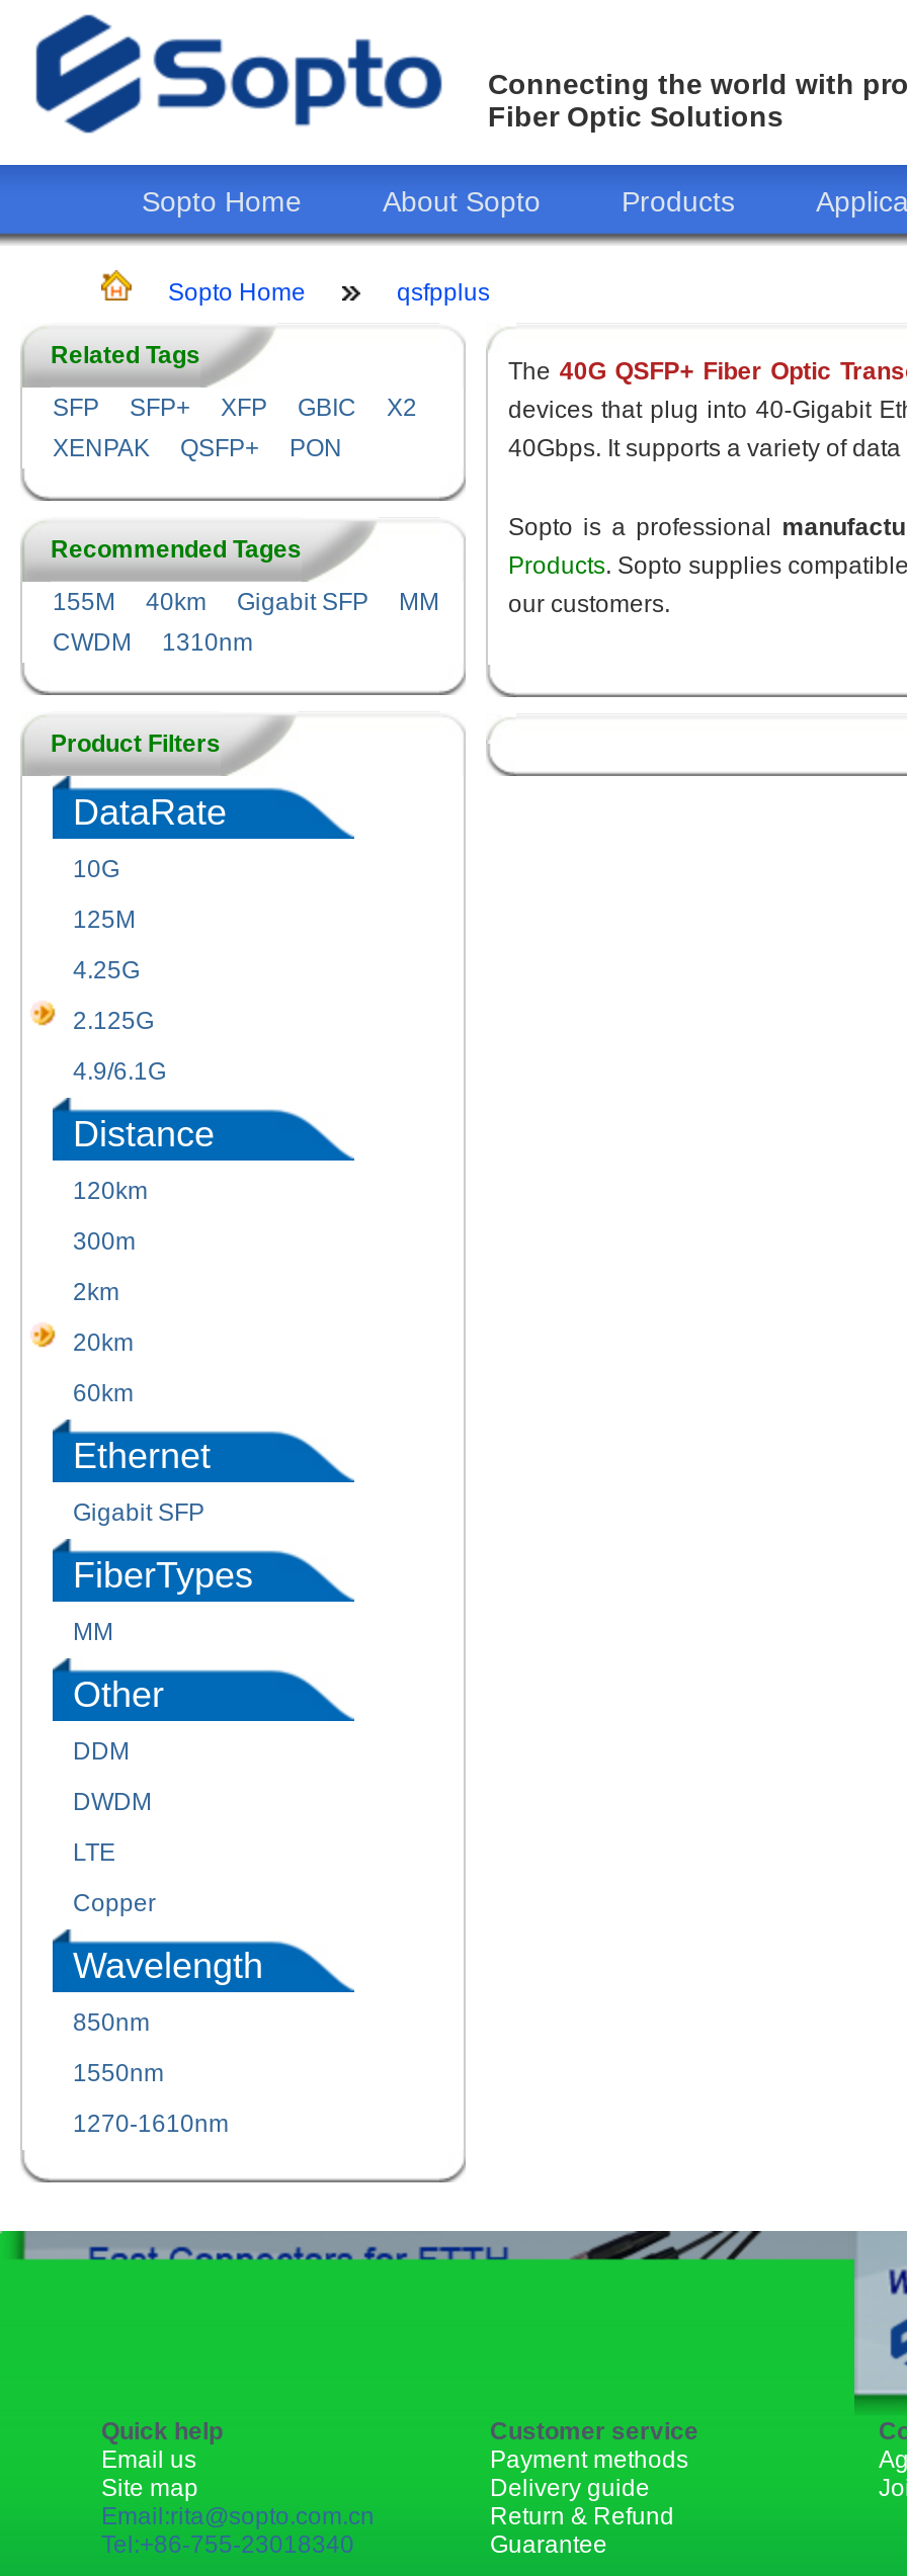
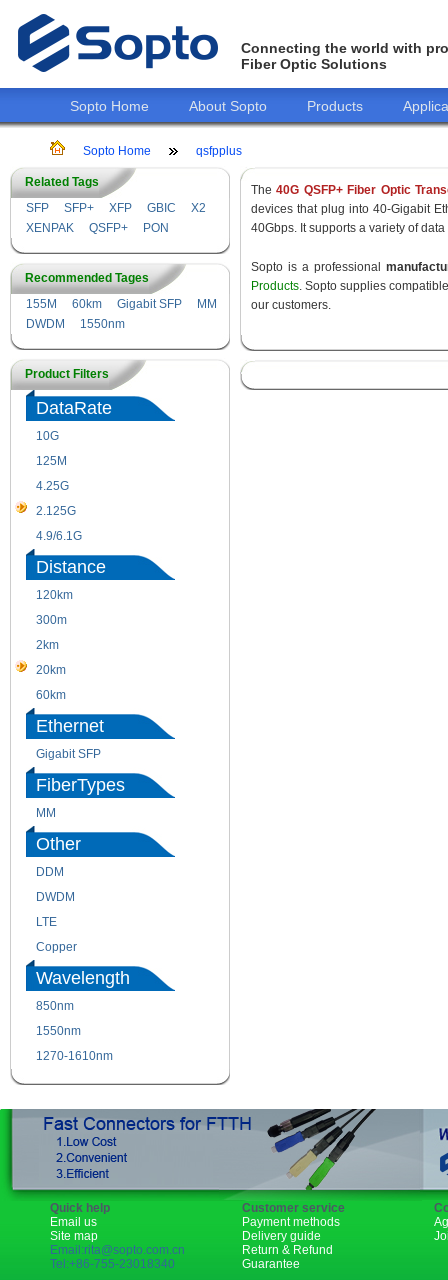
[53,588,439,616] 155M 40km Gigabit SFP MM -> [26,297,217,311] 155M 60km Gigabit SFP MM
[53,628,253,657] CWDM | 1310nm -> [26,317,125,331] DWDM | 1550nm
none -> [7,1122,422,1196] [image]

